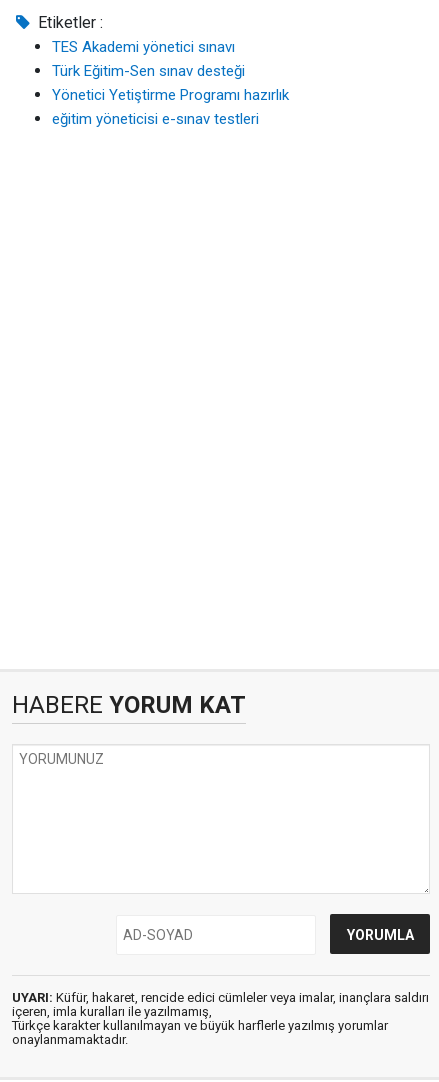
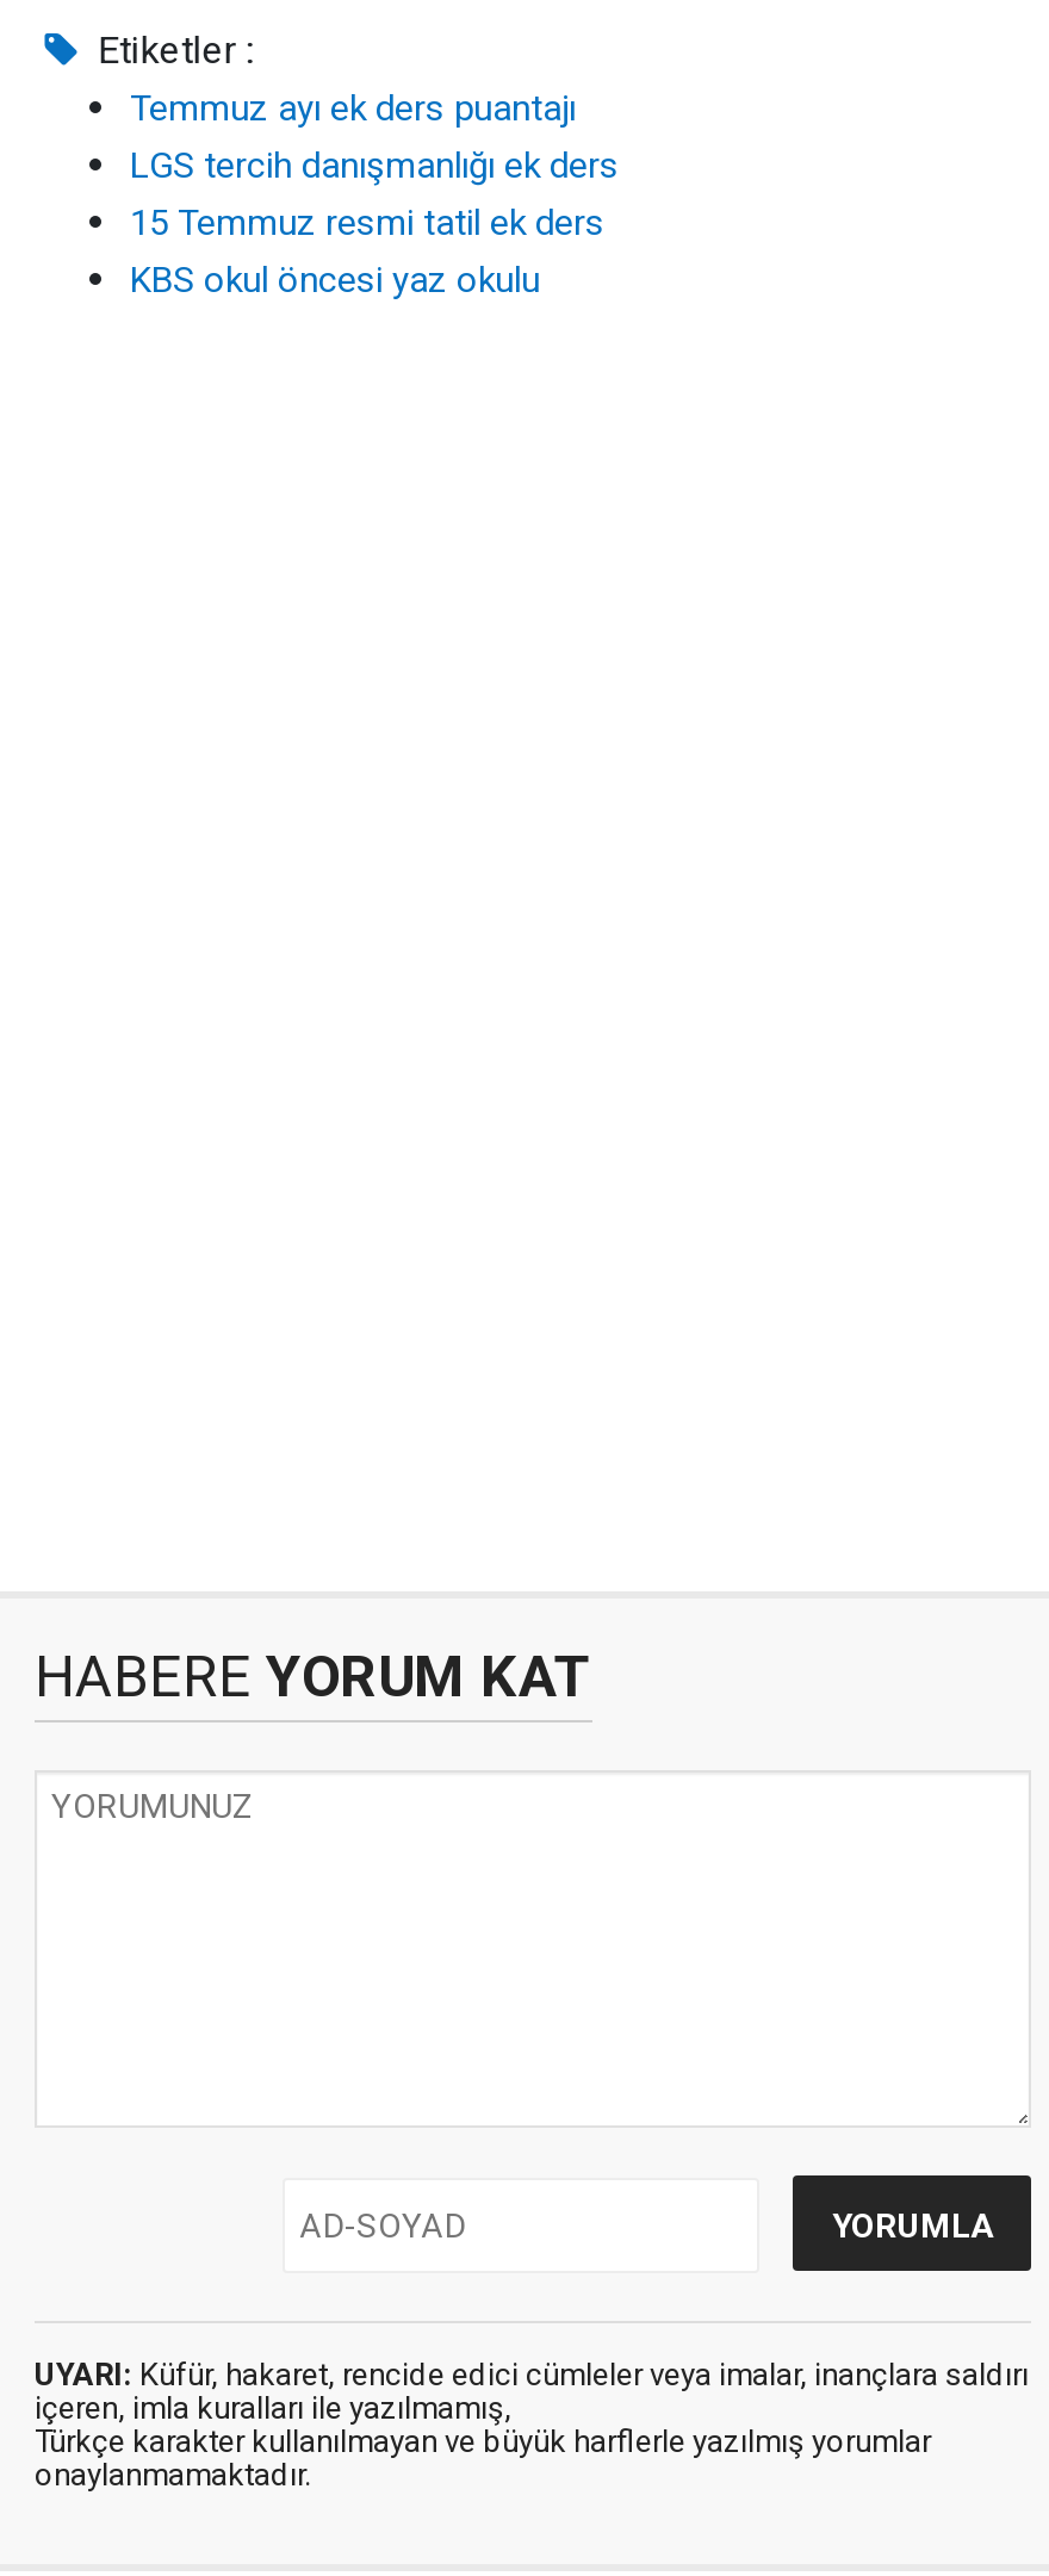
[52,38,289,128] TES Akademi yönetici sınavı | Türk Eğitim-Sen sınav desteği | Yönetici Yetiştirme Programı hazırlık | eğitim yöneticisi e-sınav testleri -> [130,87,619,302] Temmuz ayı ek ders puantajı | LGS tercih danışmanlığı ek ders | 15 Temmuz resmi tatil ek ders | KBS okul öncesi yaz okulu

